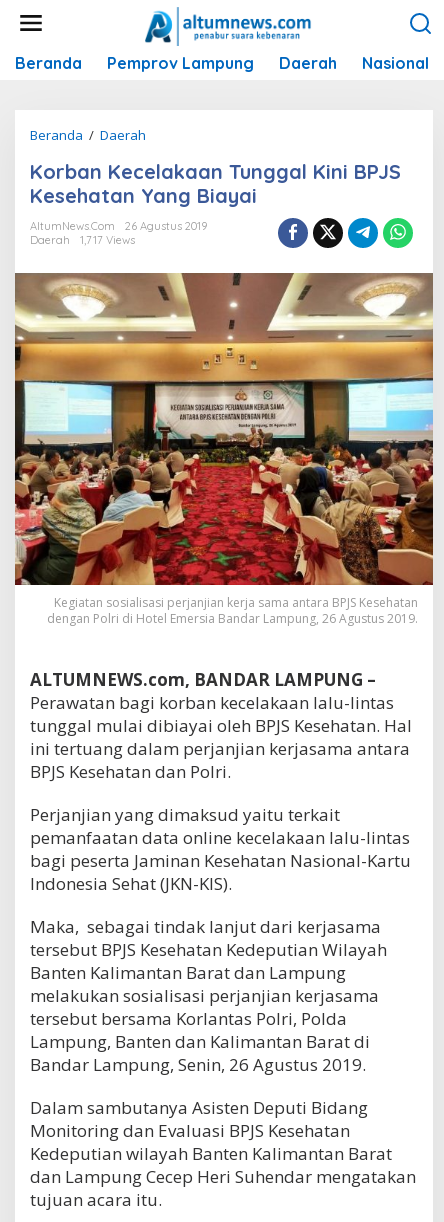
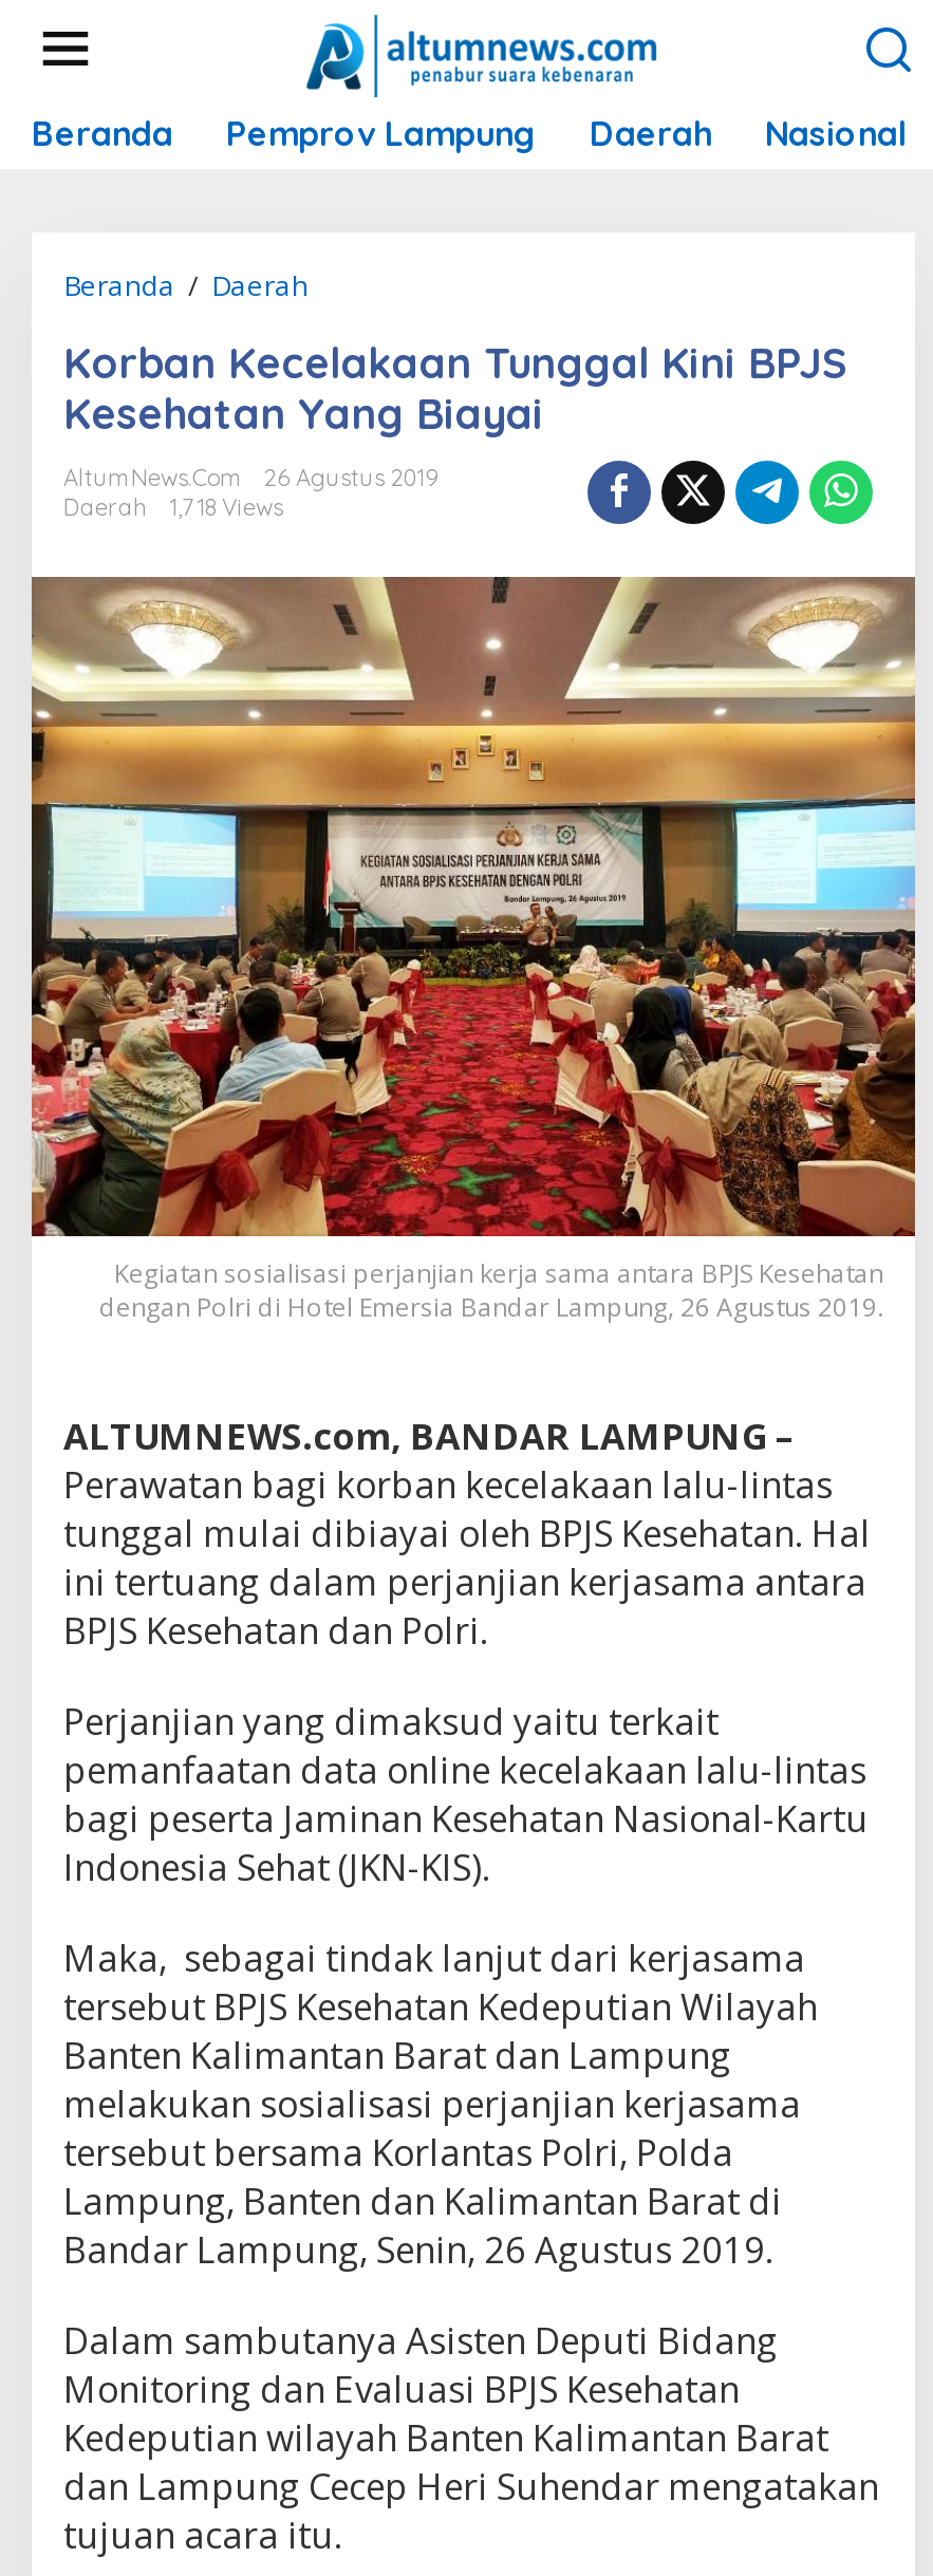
[80,233,135,247] 1,717 Views -> [169,492,283,522] 1,718 Views

